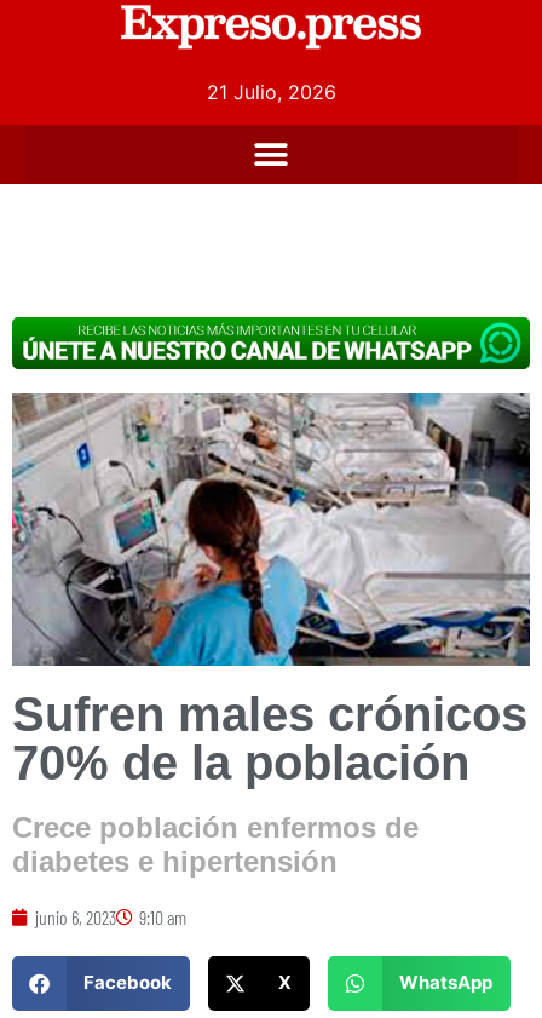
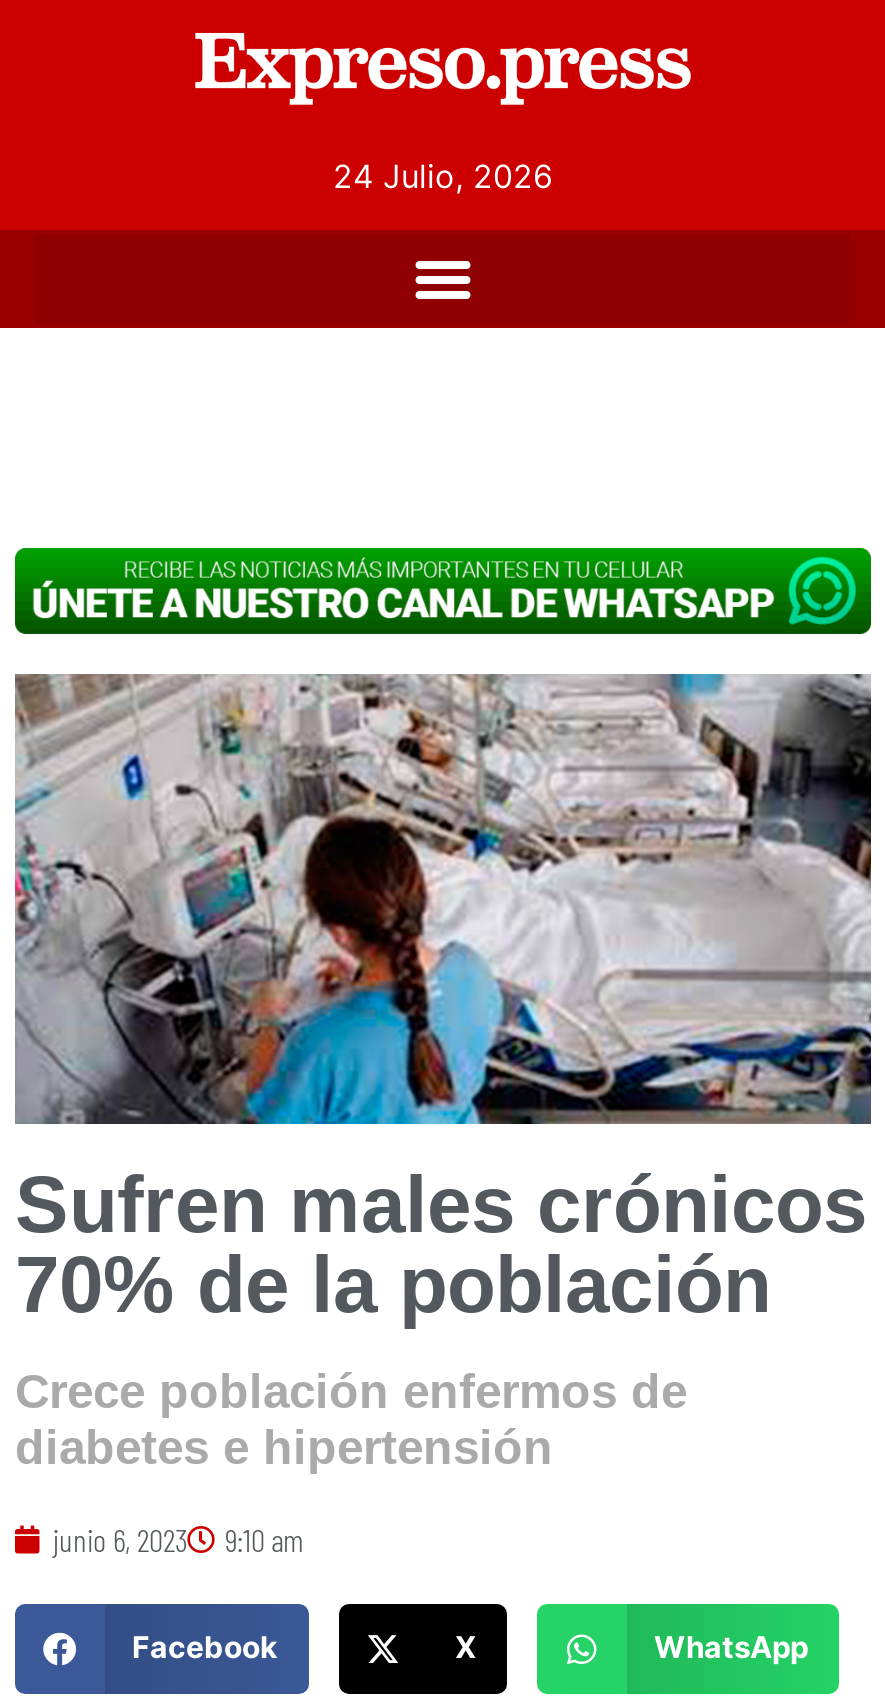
[206,80,336,104] 21 Julio, 2026 -> [333,157,553,197] 24 Julio, 2026

